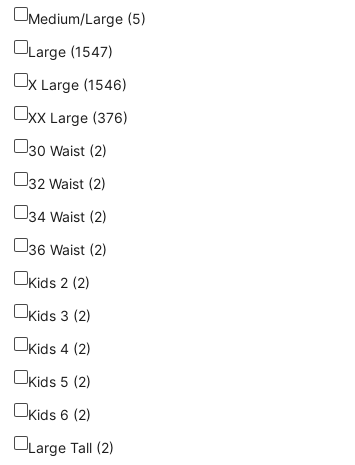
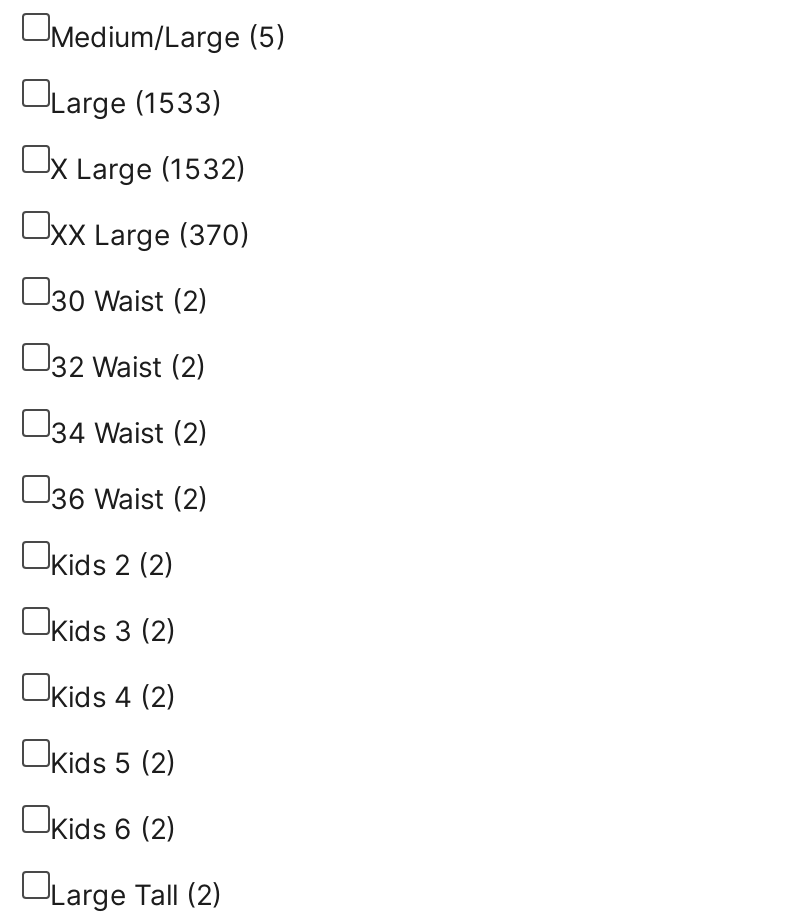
[28,43,113,60] Large (1547) -> [50,85,222,119] Large (1533)
[28,76,127,93] X Large (1546) -> [50,151,246,185] X Large (1532)
[28,109,128,126] XX Large (376) -> [50,217,250,251] XX Large (370)

